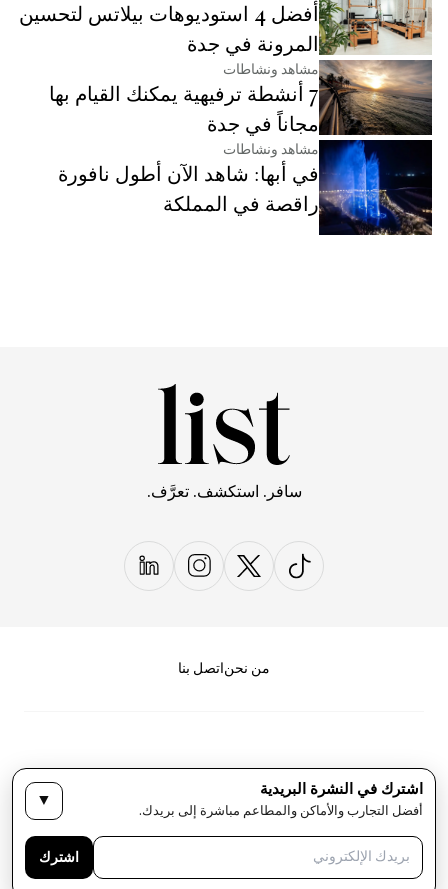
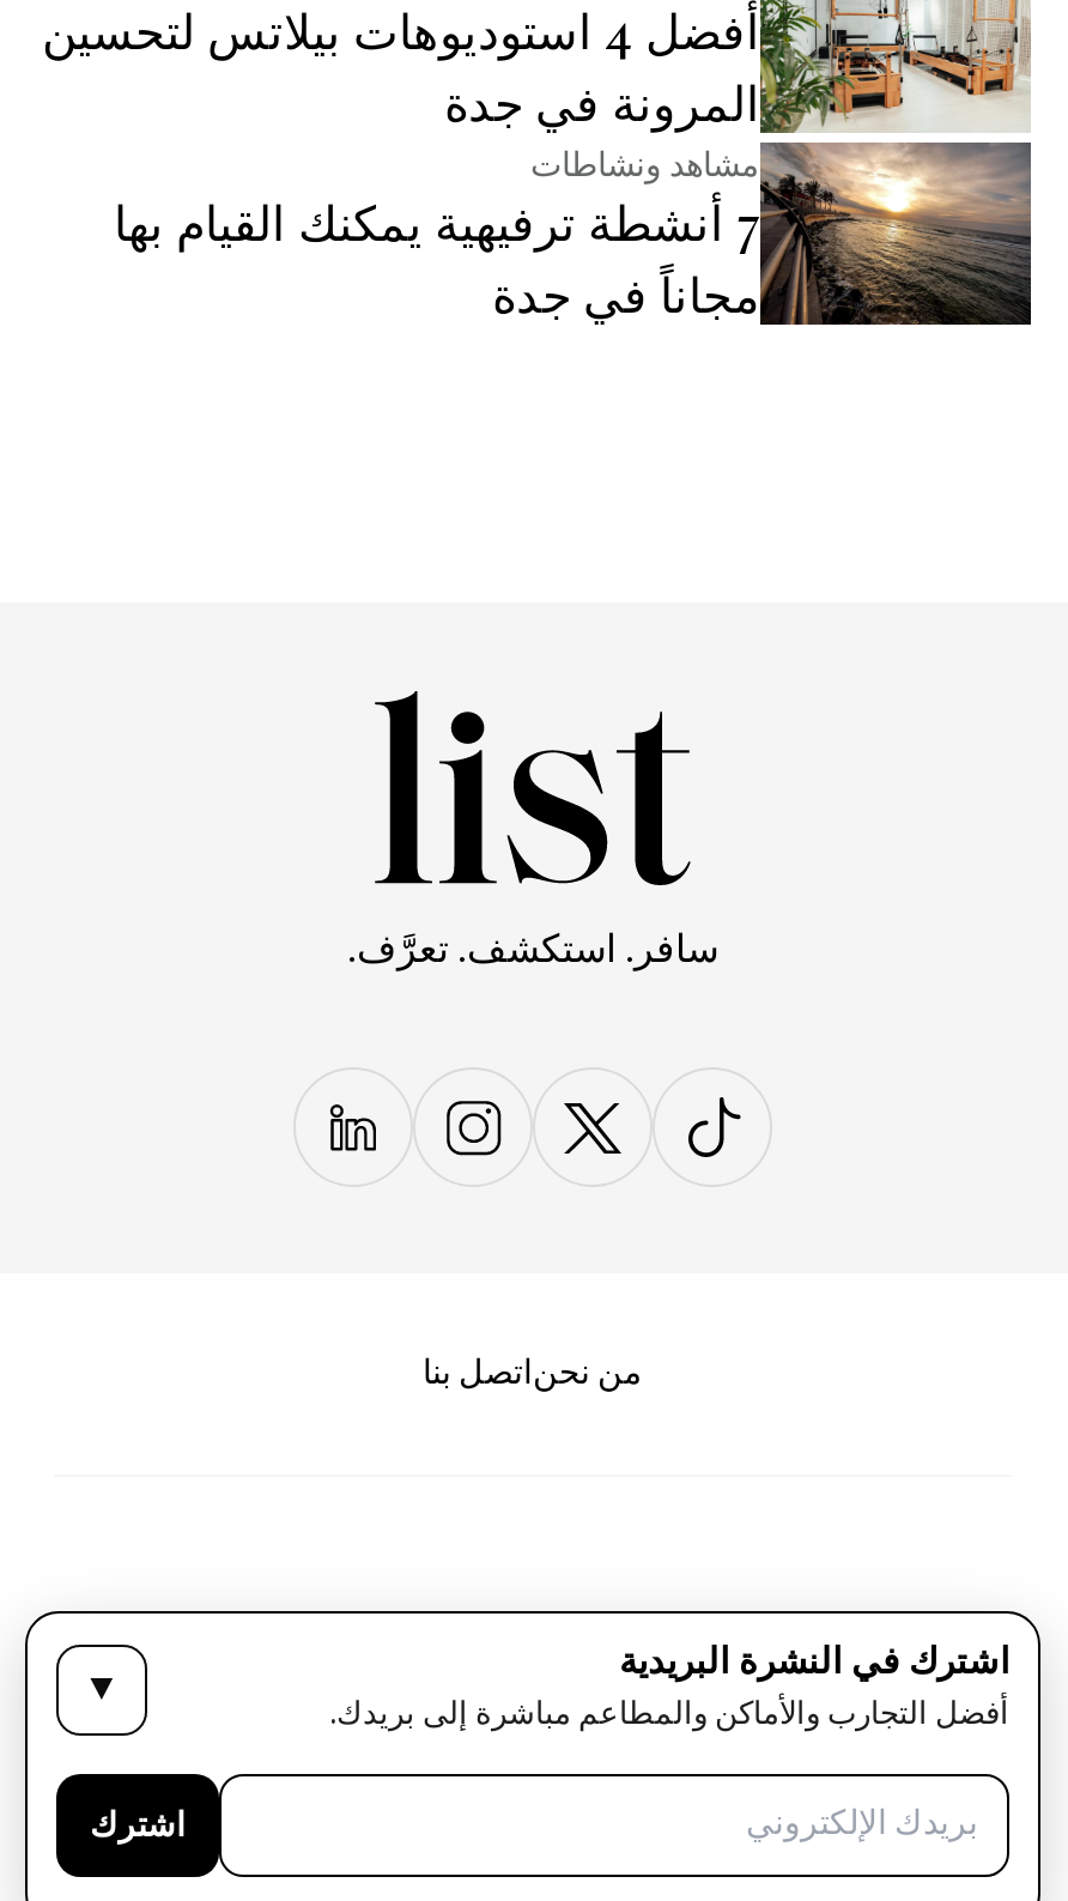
[58,134,433,236] [image] | مشاهد ونشاطات | في أبها: شاهد الآن أطول نافورة | راقصة في المملكة -> none

